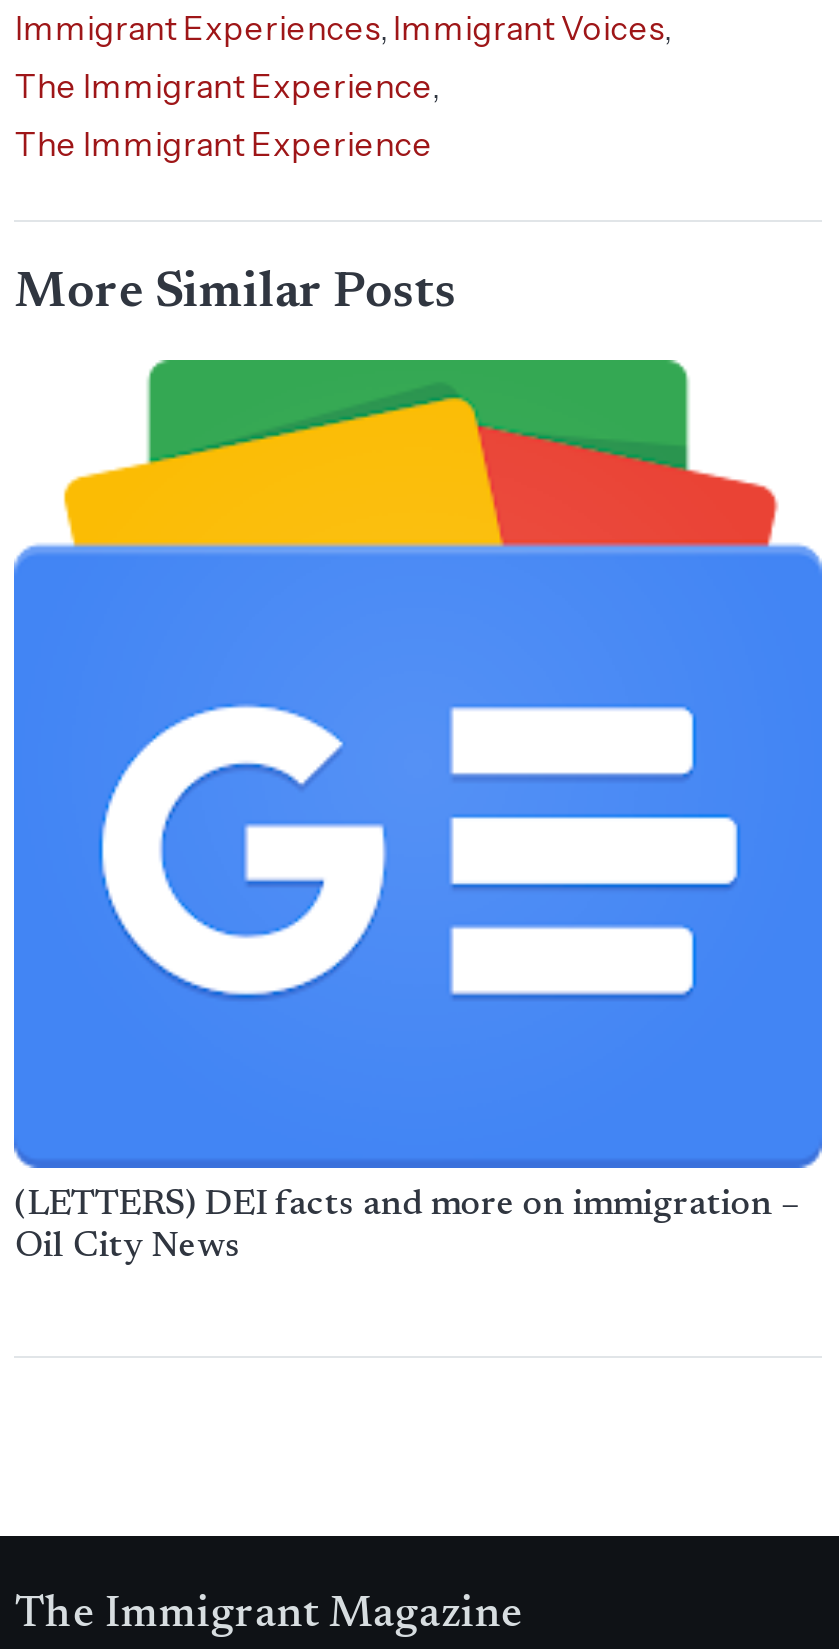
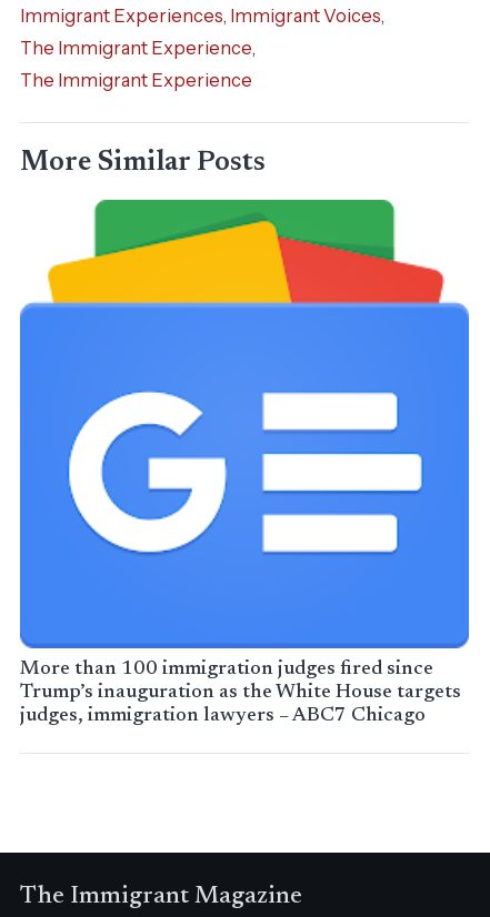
[15,1187,799,1265] (LETTERS) DEI facts and more on immigration – | Oil City News -> [20,659,462,726] More than 100 immigration judges fired since | Trump’s inauguration as the White House targets | judges, immigration lawyers – ABC7 Chicago

